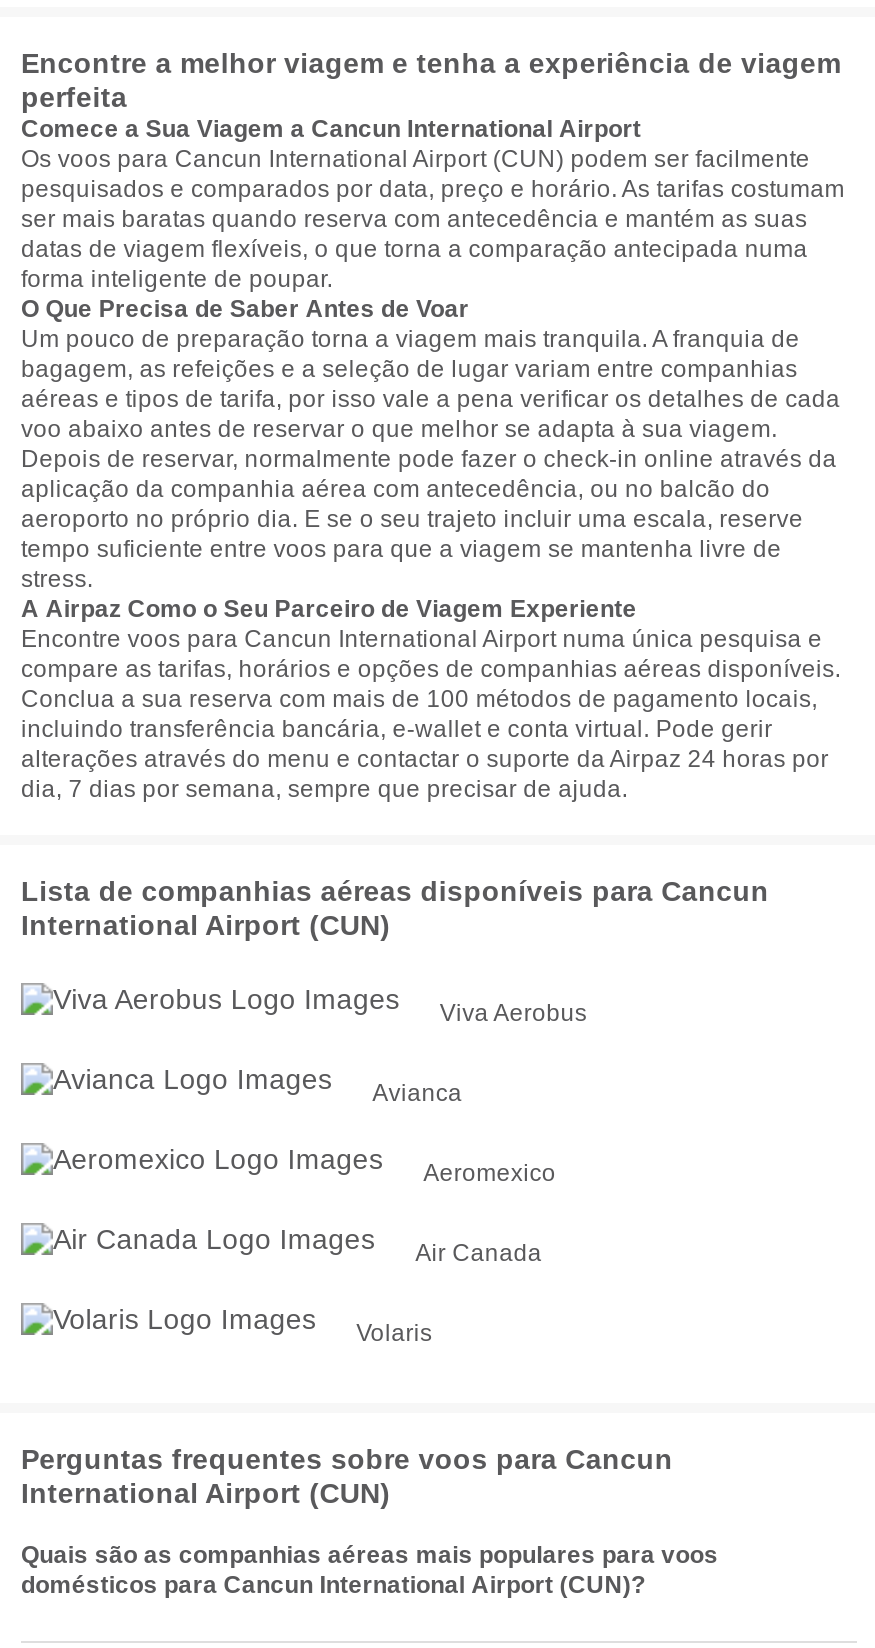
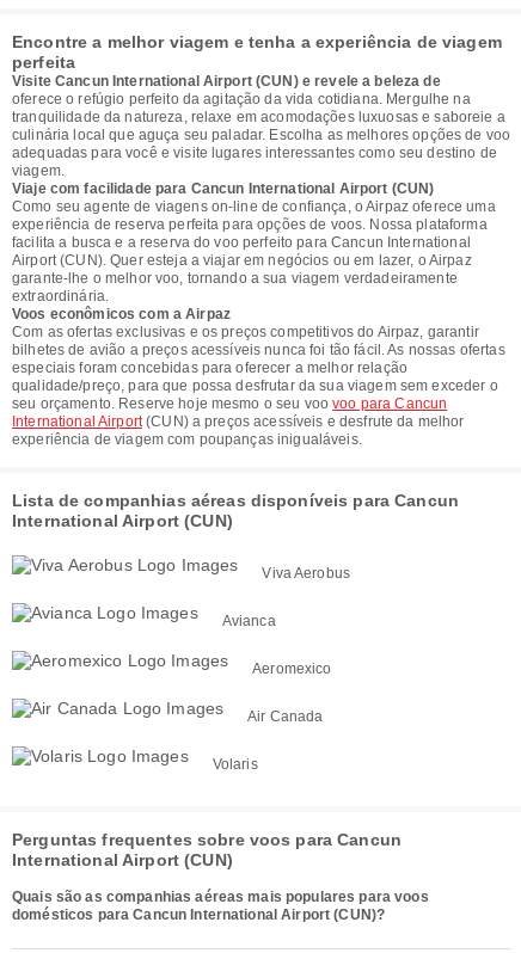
[21,115,845,803] Comece a Sua Viagem a Cancun International Airport | Os voos para Cancun International Airport (CUN) podem ser facilmente | pesquisados e comparados por data, preço e horário. As tarifas costumam | ser mais baratas quando reserva com antecedência e mantém as suas | datas de viagem flexíveis, o que torna a comparação antecipada numa | forma inteligente de poupar. | O Que Precisa de Saber Antes de Voar | Um pouco de preparação torna a viagem mais tranquila. A franquia de | bagagem, as refeições e a seleção de lugar variam entre companhias | aéreas e tipos de tarifa, por isso vale a pena verificar os detalhes de cada | voo abaixo antes de reservar o que melhor se adapta à sua viagem. | Depois de reservar, normalmente pode fazer o check-in online através da | aplicação da companhia aérea com antecedência, ou no balcão do | aeroporto no próprio dia. E se o seu trajeto incluir uma escala, reserve | tempo suficiente entre voos para que a viagem se mantenha livre de | stress. | A Airpaz Como o Seu Parceiro de Viagem Experiente | Encontre voos para Cancun International Airport numa única pesquisa e | compare as tarifas, horários e opções de companhias aéreas disponíveis. | Conclua a sua reserva com mais de 100 métodos de pagamento locais, | incluindo transferência bancária, e-wallet e conta virtual. Pode gerir | alterações através do menu e contactar o suporte da Airpaz 24 horas por | dia, 7 dias por semana, sempre que precisar de ajuda. -> [12,73,510,448] Visite Cancun International Airport (CUN) e revele a beleza de | oferece o refúgio perfeito da agitação da vida cotidiana. Mergulhe na | tranquilidade da natureza, relaxe em acomodações luxuosas e saboreie a | culinária local que aguça seu paladar. Escolha as melhores opções de voo | adequadas para você e visite lugares interessantes como seu destino de | viagem. | Viaje com facilidade para Cancun International Airport (CUN) | Como seu agente de viagens on-line de confiança, o Airpaz oferece uma | experiência de reserva perfeita para opções de voos. Nossa plataforma | facilita a busca e a reserva do voo perfeito para Cancun International | Airport (CUN). Quer esteja a viajar em negócios ou em lazer, o Airpaz | garante-lhe o melhor voo, tornando a sua viagem verdadeiramente | extraordinária. | Voos econômicos com a Airpaz | Com as ofertas exclusivas e os preços competitivos do Airpaz, garantir | bilhetes de avião a preços acessíveis nunca foi tão fácil. As nossas ofertas | especiais foram concebidas para oferecer a melhor relação | qualidade/preço, para que possa desfrutar da sua viagem sem exceder o | seu orçamento. Reserve hoje mesmo o seu voo voo para Cancun | International Airport (CUN) a preços acessíveis e desfrute da melhor | experiência de viagem com poupanças inigualáveis.

